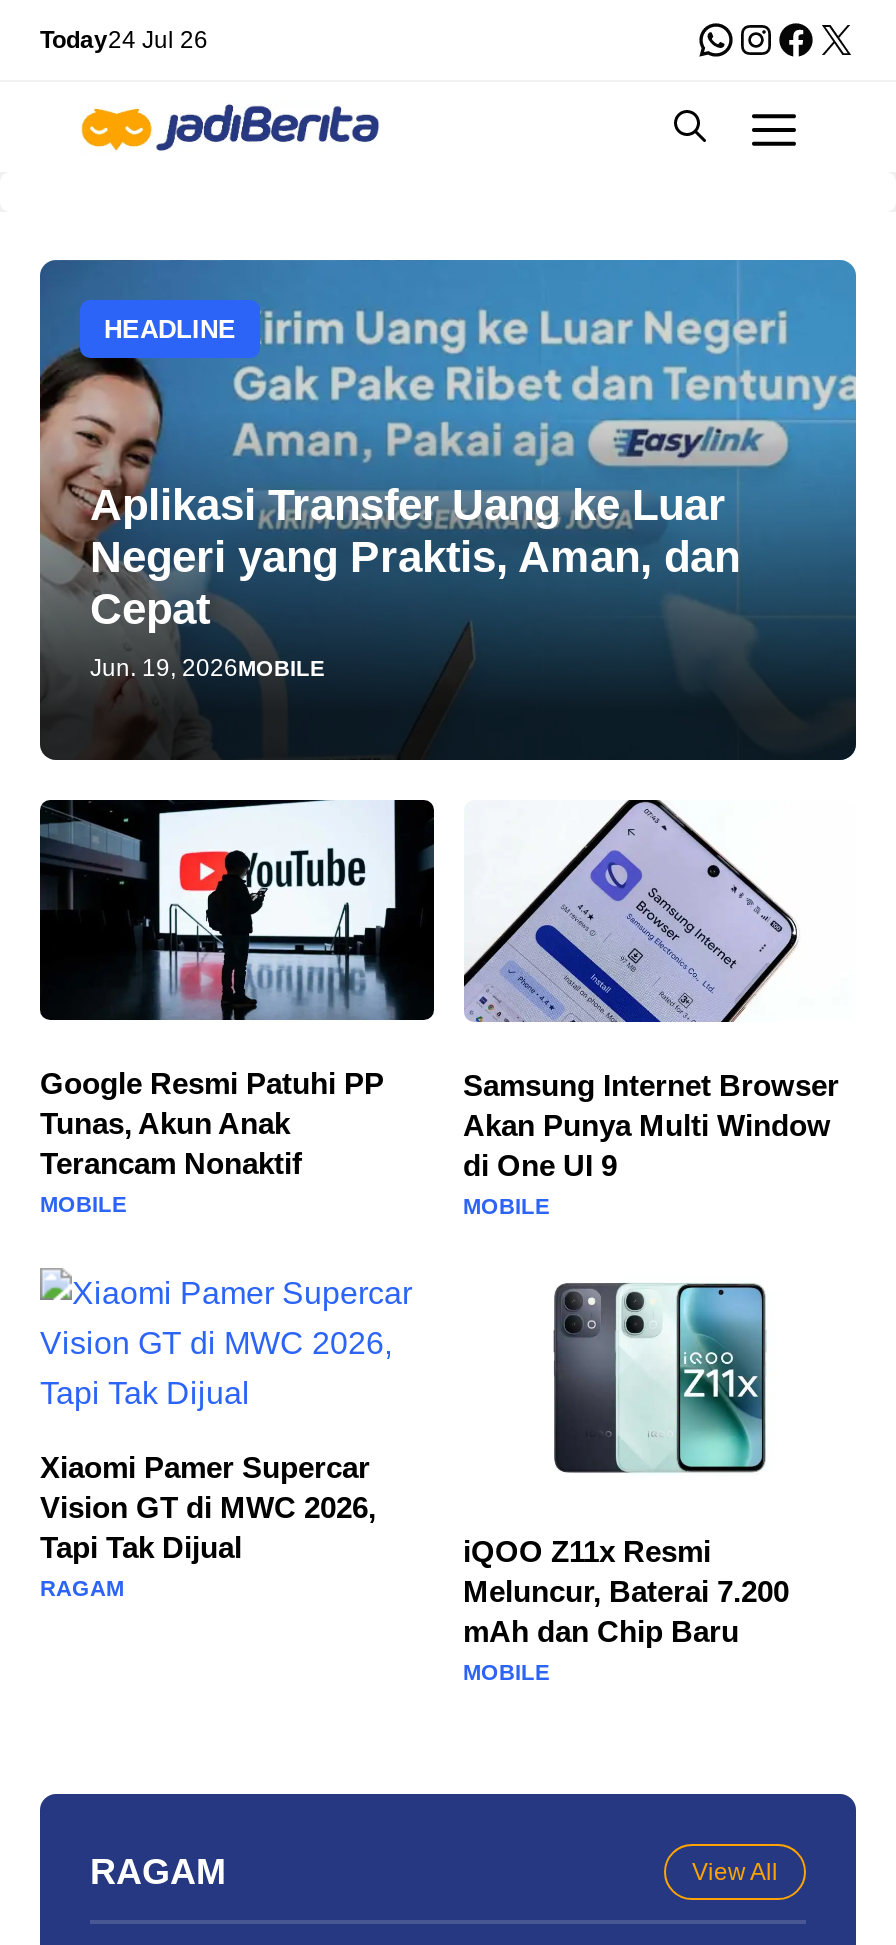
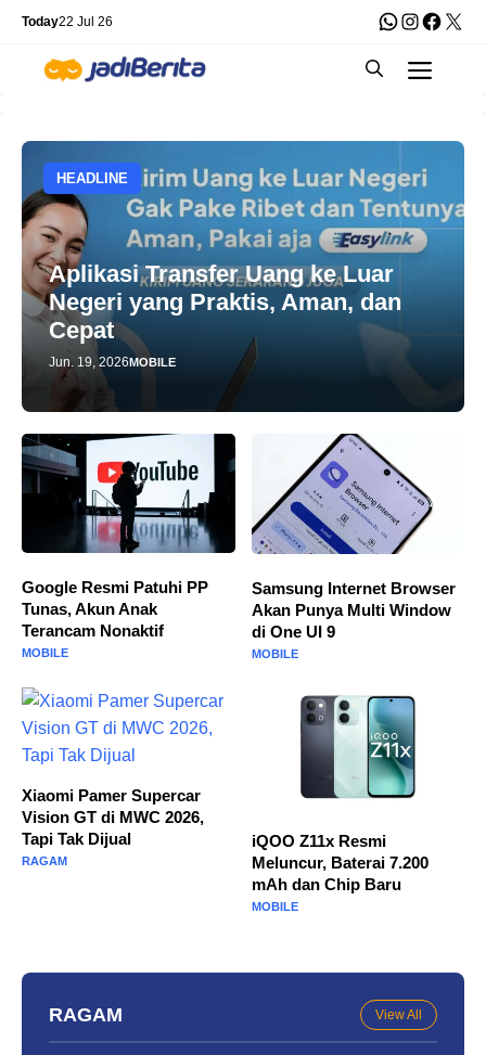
[40,26,208,54] Today24 Jul 26 -> [22,14,113,29] Today22 Jul 26

